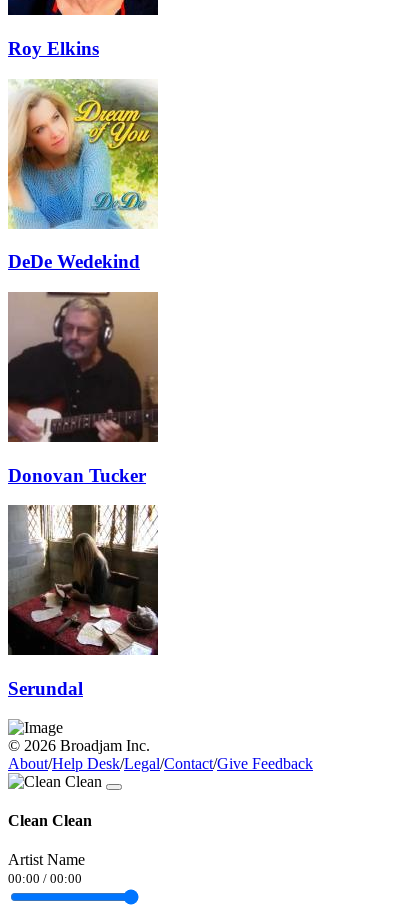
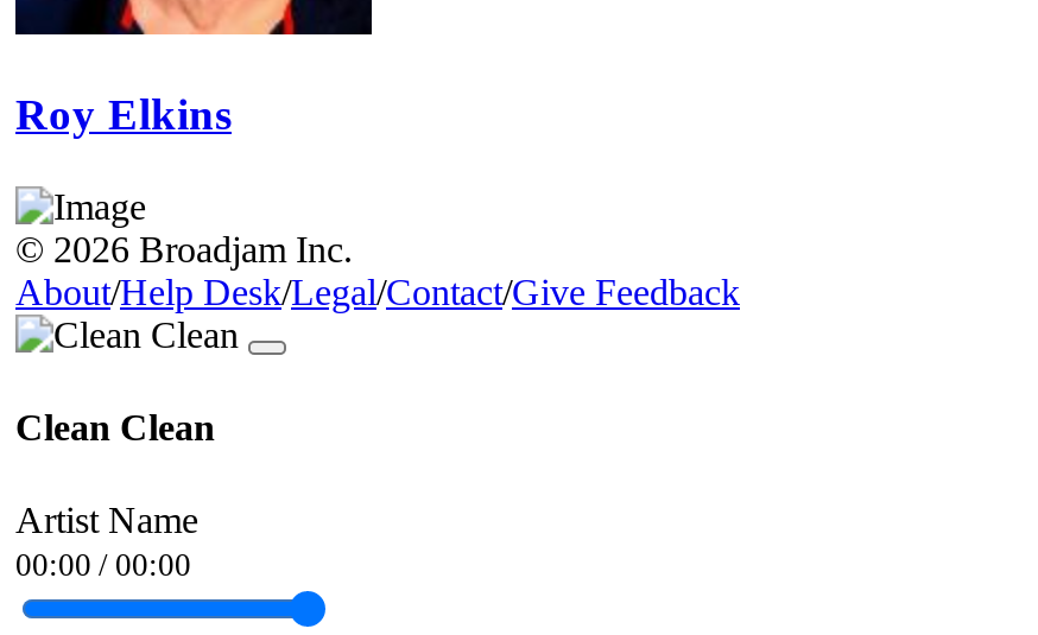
[7,78,159,272] [image] | DeDe Wedekind -> none
[7,291,159,486] [image] | Donovan Tucker -> none
[7,504,159,699] [image] | Serundal -> none

